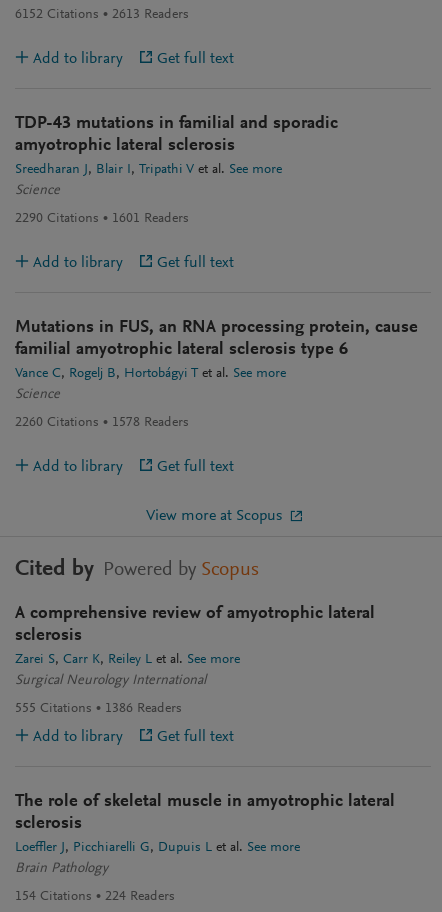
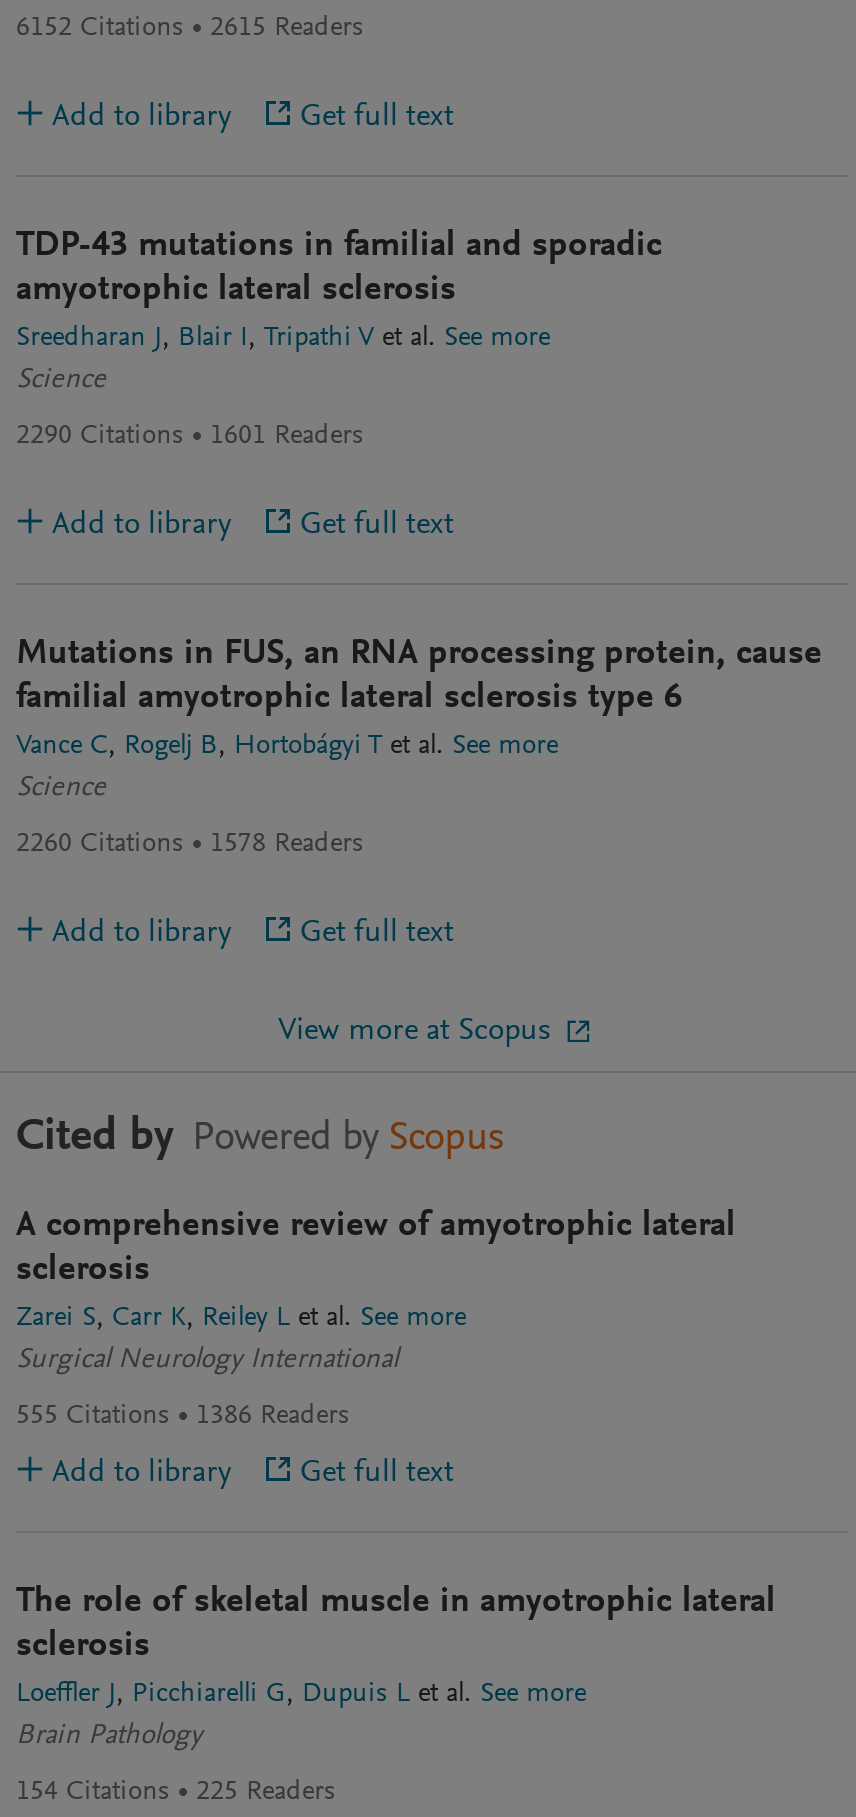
[15,8,189,22] 6152 Citations 2613 Readers -> [16,15,364,43] 6152 Citations 2615 Readers
[15,890,175,904] 154 Citations 224 Readers -> [16,1780,336,1808] 154 Citations 225 Readers

